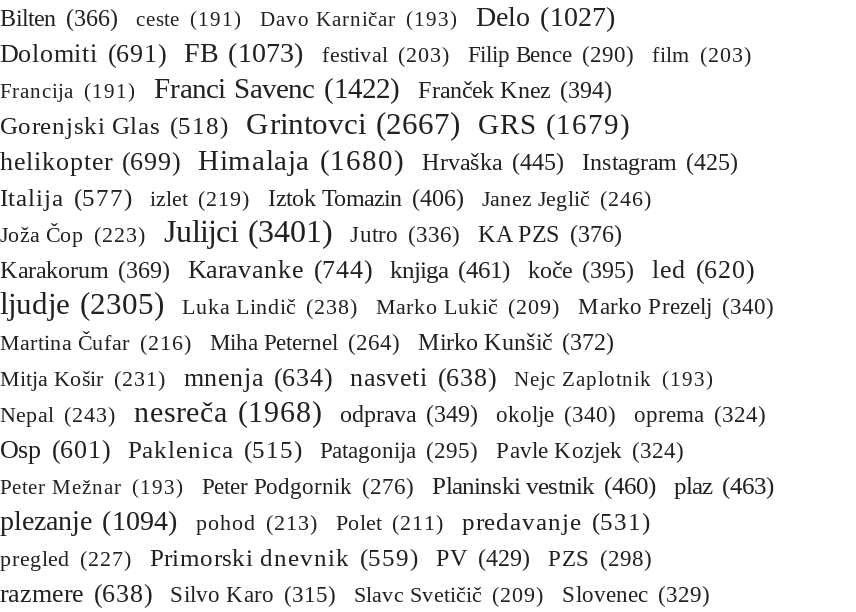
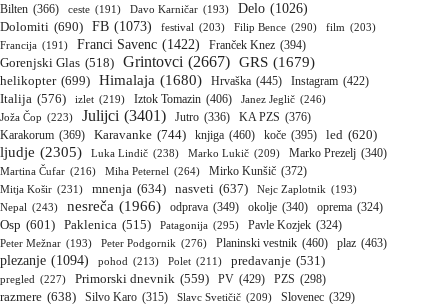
[0,3,616,33] Bilten (366) ceste (191) Davo Karničar (193) Delo (1027) -> [0,1,308,16] Bilten (366) ceste (191) Davo Karničar (193) Delo (1026)
[0,39,752,69] Dolomiti (691) FB (1073) festival (203) Filip Bence (290) film (203) -> [0,19,376,34] Dolomiti (690) FB (1073) festival (203) Filip Bence (290) film (203)
[0,145,738,177] helikopter (699) Himalaja (1680) Hrvaška (445) Instagram (425) -> [0,72,369,88] helikopter (699) Himalaja (1680) Hrvaška (445) Instagram (422)
[0,185,652,213] Italija (577) izlet (219) Iztok Tomazin (406) Janez Jeglič (246) -> [0,92,326,106] Italija (576) izlet (219) Iztok Tomazin (406) Janez Jeglič (246)
[0,255,754,285] Karakorum (369) Karavanke (744) knjiga (461) koče (395) led (620) -> [0,127,377,142] Karakorum (369) Karavanke (744) knjiga (460) koče (395) led (620)
[0,363,714,393] Mitja Košir (231) mnenja (634) nasveti (638) Nejc Zaplotnik (193) -> [0,182,357,196] Mitja Košir (231) mnenja (634) nasveti (637) Nejc Zaplotnik (193)
[0,397,766,429] Nepal (243) nesreča (1968) odprava (349) okolje (340) oprema (324) -> [0,198,383,214] Nepal (243) nesreča (1966) odprava (349) okolje (340) oprema (324)

